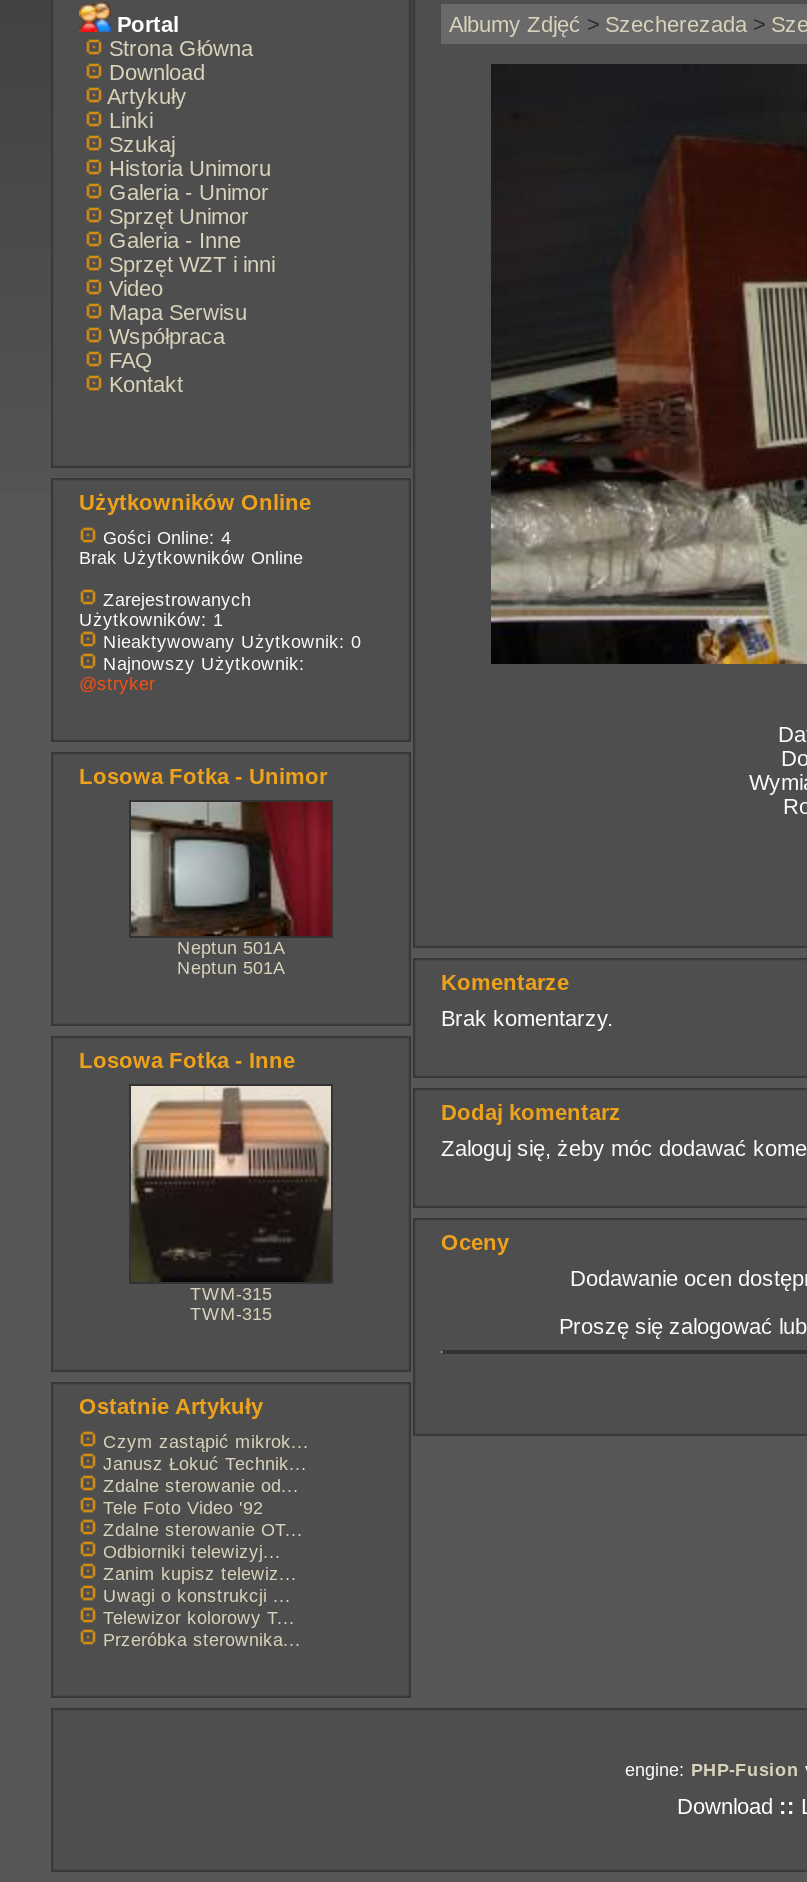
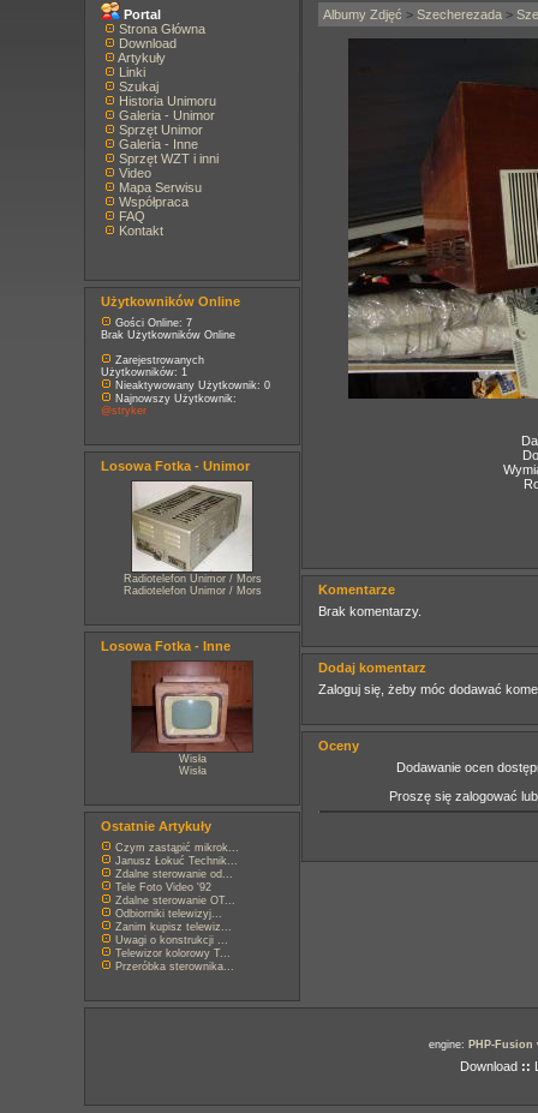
[97,528,231,548] Gości Online: 4 -> [112,317,192,329] Gości Online: 7
[129,800,333,978] [image] | Neptun 501A | Neptun 501A -> [123,480,261,597] [image] | Radiotelefon Unimor / Mors | Radiotelefon Unimor / Mors
[129,1084,333,1324] [image] | TWM-315 | TWM-315 -> [131,660,253,777] [image] | Wisła | Wisła

